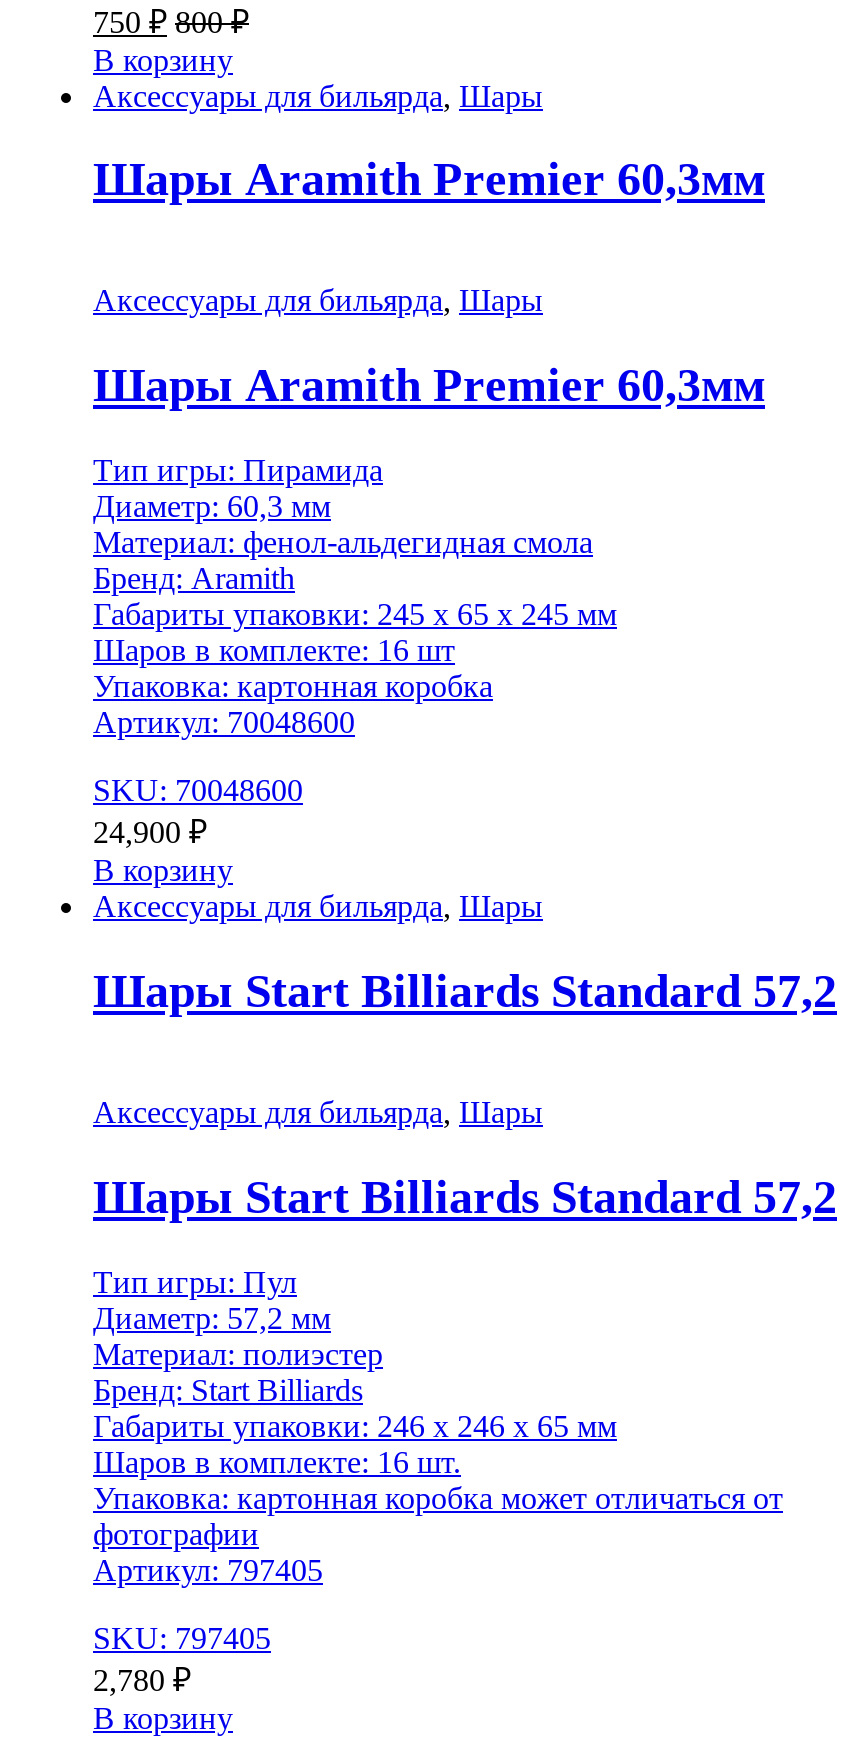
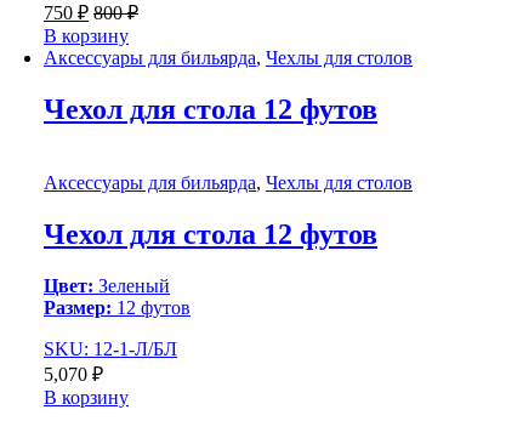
[93,78,837,1697] Аксессуары для бильярда, Шары | Шары Aramith Premier 60,3мм | Аксессуары для бильярда, Шары | Шары Aramith Premier 60,3мм | Тип игры: Пирамида | Диаметр: 60,3 мм | Материал: фенол-альдегидная смола | Бренд: Aramith | Габариты упаковки: 245 x 65 x 245 мм | Шаров в комплекте: 16 шт | Упаковка: картонная коробка | Артикул: 70048600 | SKU: 70048600 | 24,900 ₽ | В корзину | Аксессуары для бильярда, Шары | Шары Start Billiards Standard 57,2 | Аксессуары для бильярда, Шары | Шары Start Billiards Standard 57,2 | Тип игры: Пул | Диаметр: 57,2 мм | Материал: полиэстер | Бренд: Start Billiards | Габариты упаковки: 246 х 246 х 65 мм | Шаров в комплекте: 16 шт. | Упаковка: картонная коробка может отличаться от | фотографии | Артикул: 797405 | SKU: 797405 | 2,780 ₽ -> [44,48,413,384] Аксессуары для бильярда, Чехлы для столов | Чехол для стола 12 футов | Аксессуары для бильярда, Чехлы для столов | Чехол для стола 12 футов | Цвет: Зеленый | Размер: 12 футов | SKU: 12-1-Л/БЛ | 5,070 ₽

